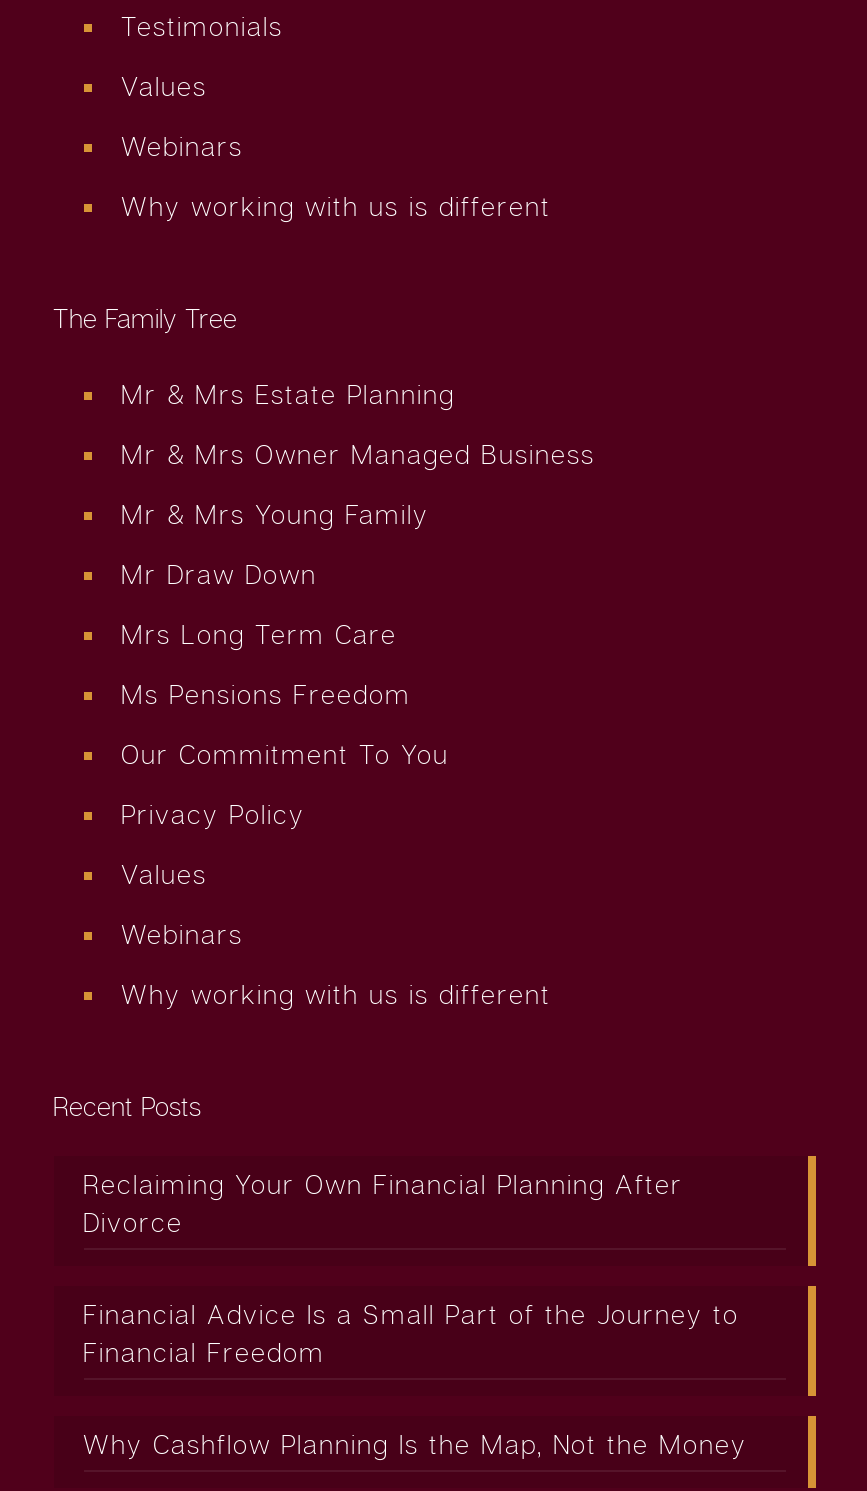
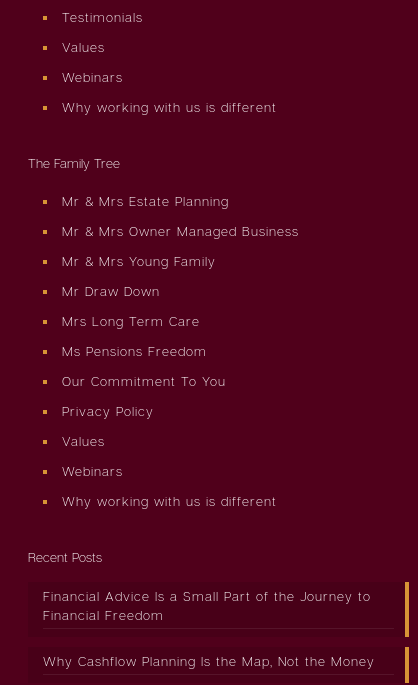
[83,1167,683,1237] Reclaiming Your Own Financial Planning After | Divorce -> none

